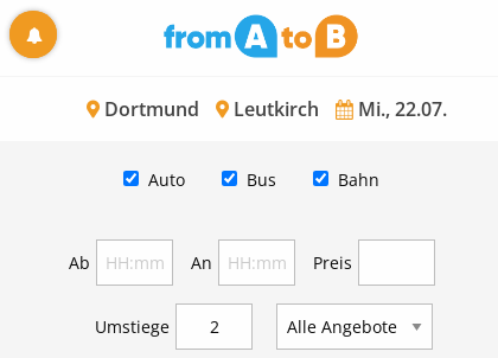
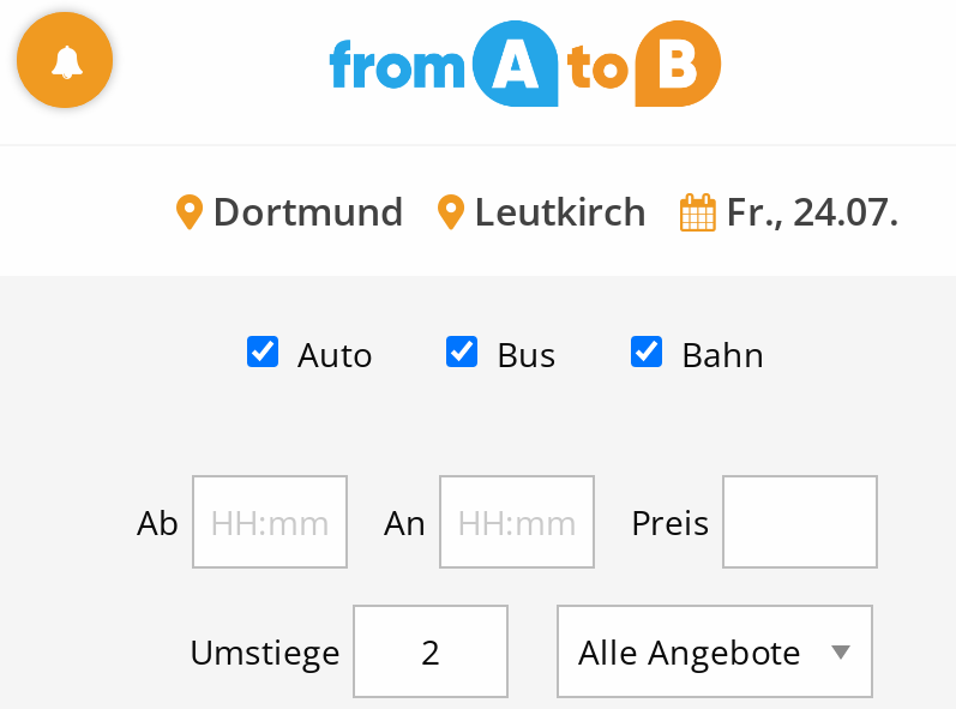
[100,95,447,122] Dortmund Leutkirch Mi., 22.07. -> [203,184,898,236] Dortmund Leutkirch Fr., 24.07.

